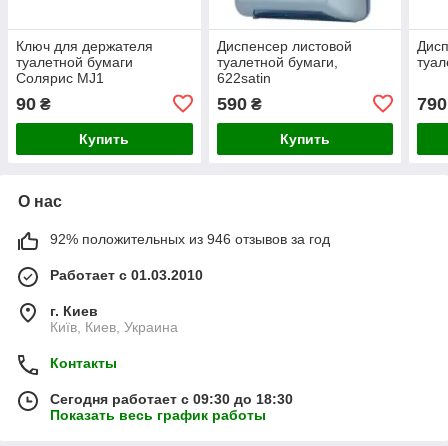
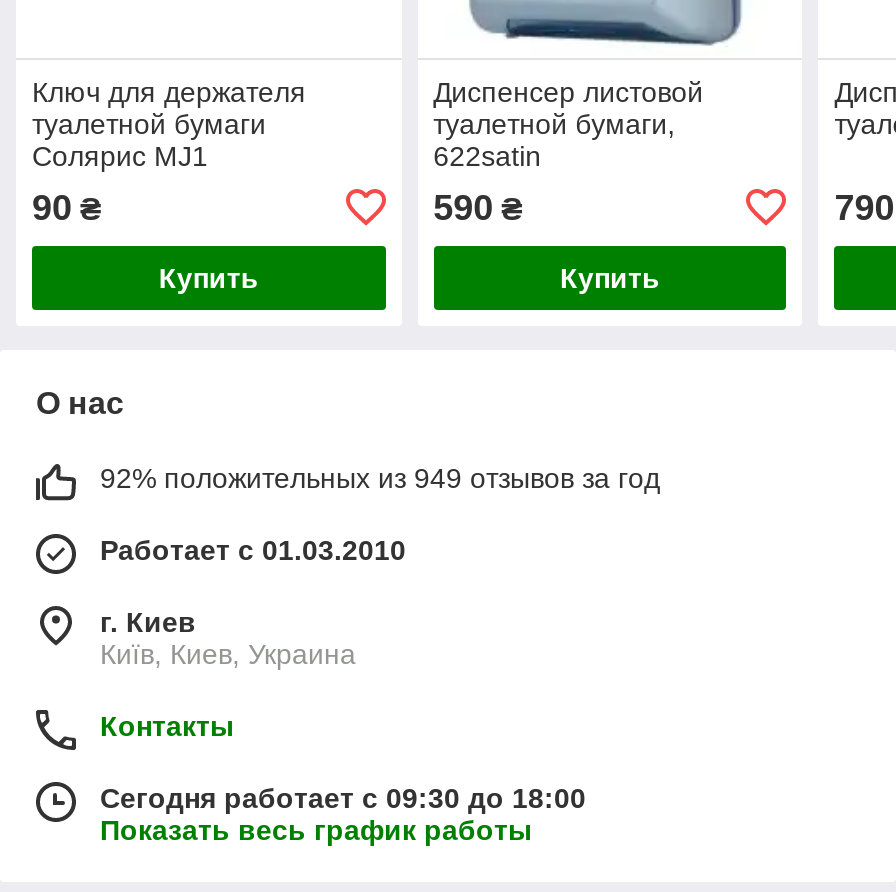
[50,231,330,247] 92% положительных из 946 отзывов за год -> [100,462,660,494] 92% положительных из 949 отзывов за год
[50,391,293,407] Сегодня работает с 09:30 до 18:30 -> [100,782,586,814] Сегодня работает с 09:30 до 18:00

